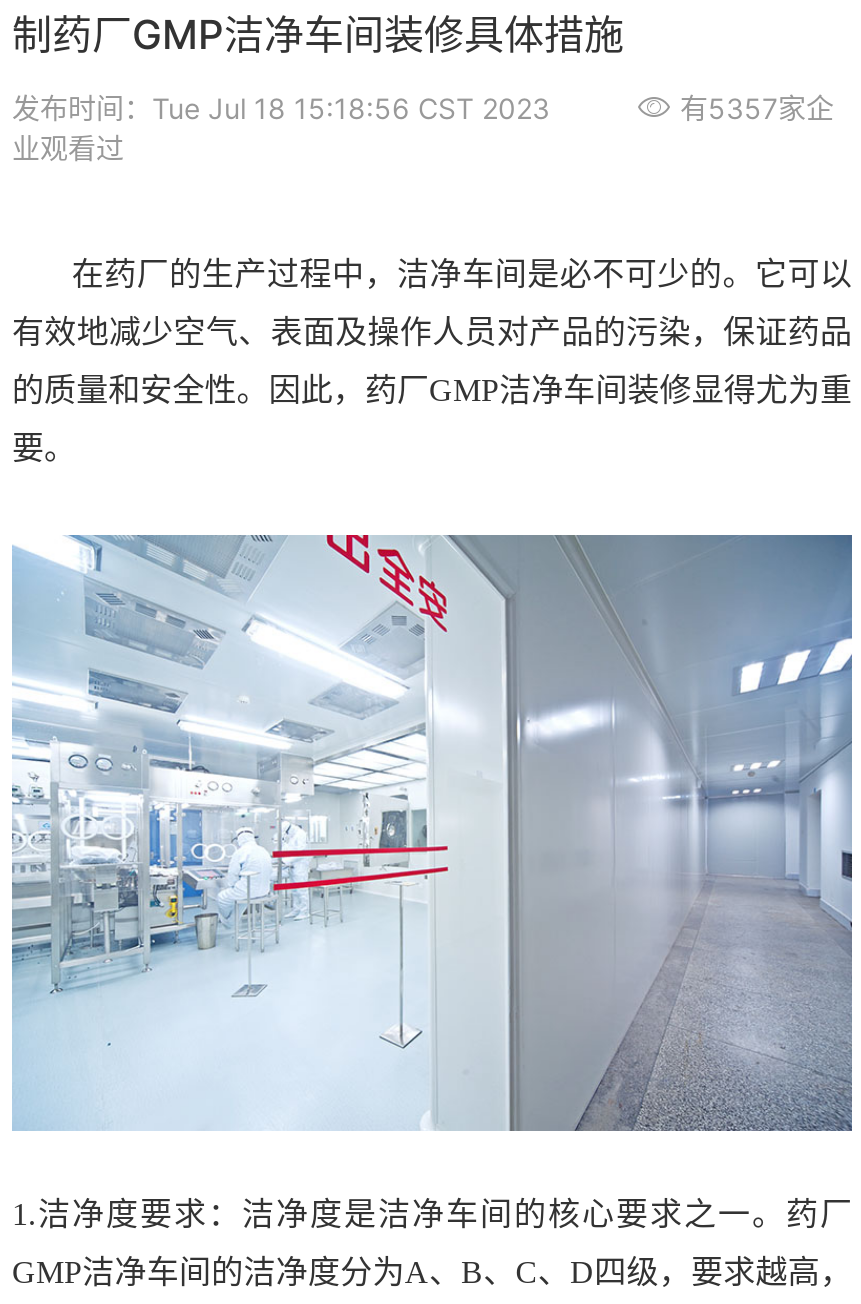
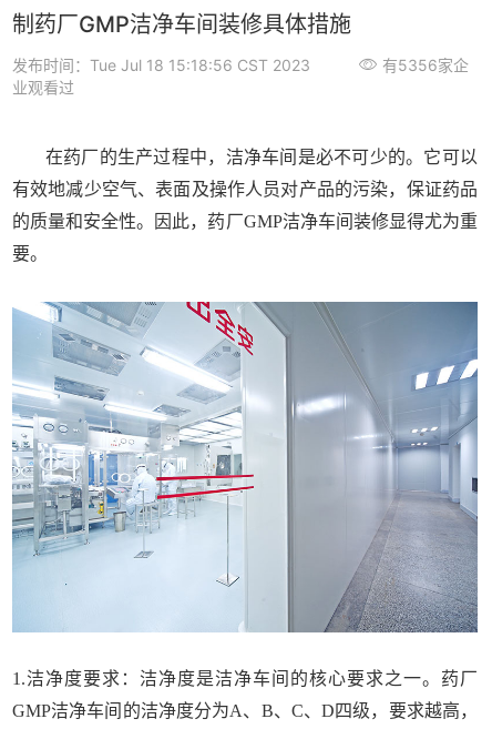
[680,91,834,125] 有5357家企 -> [382,55,469,74] 有5356家企

